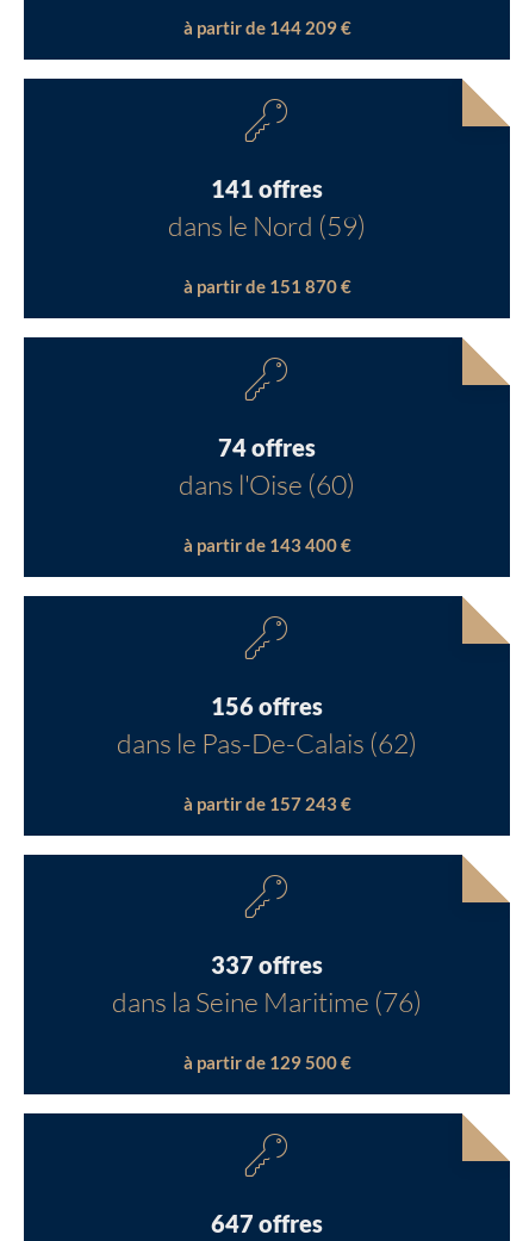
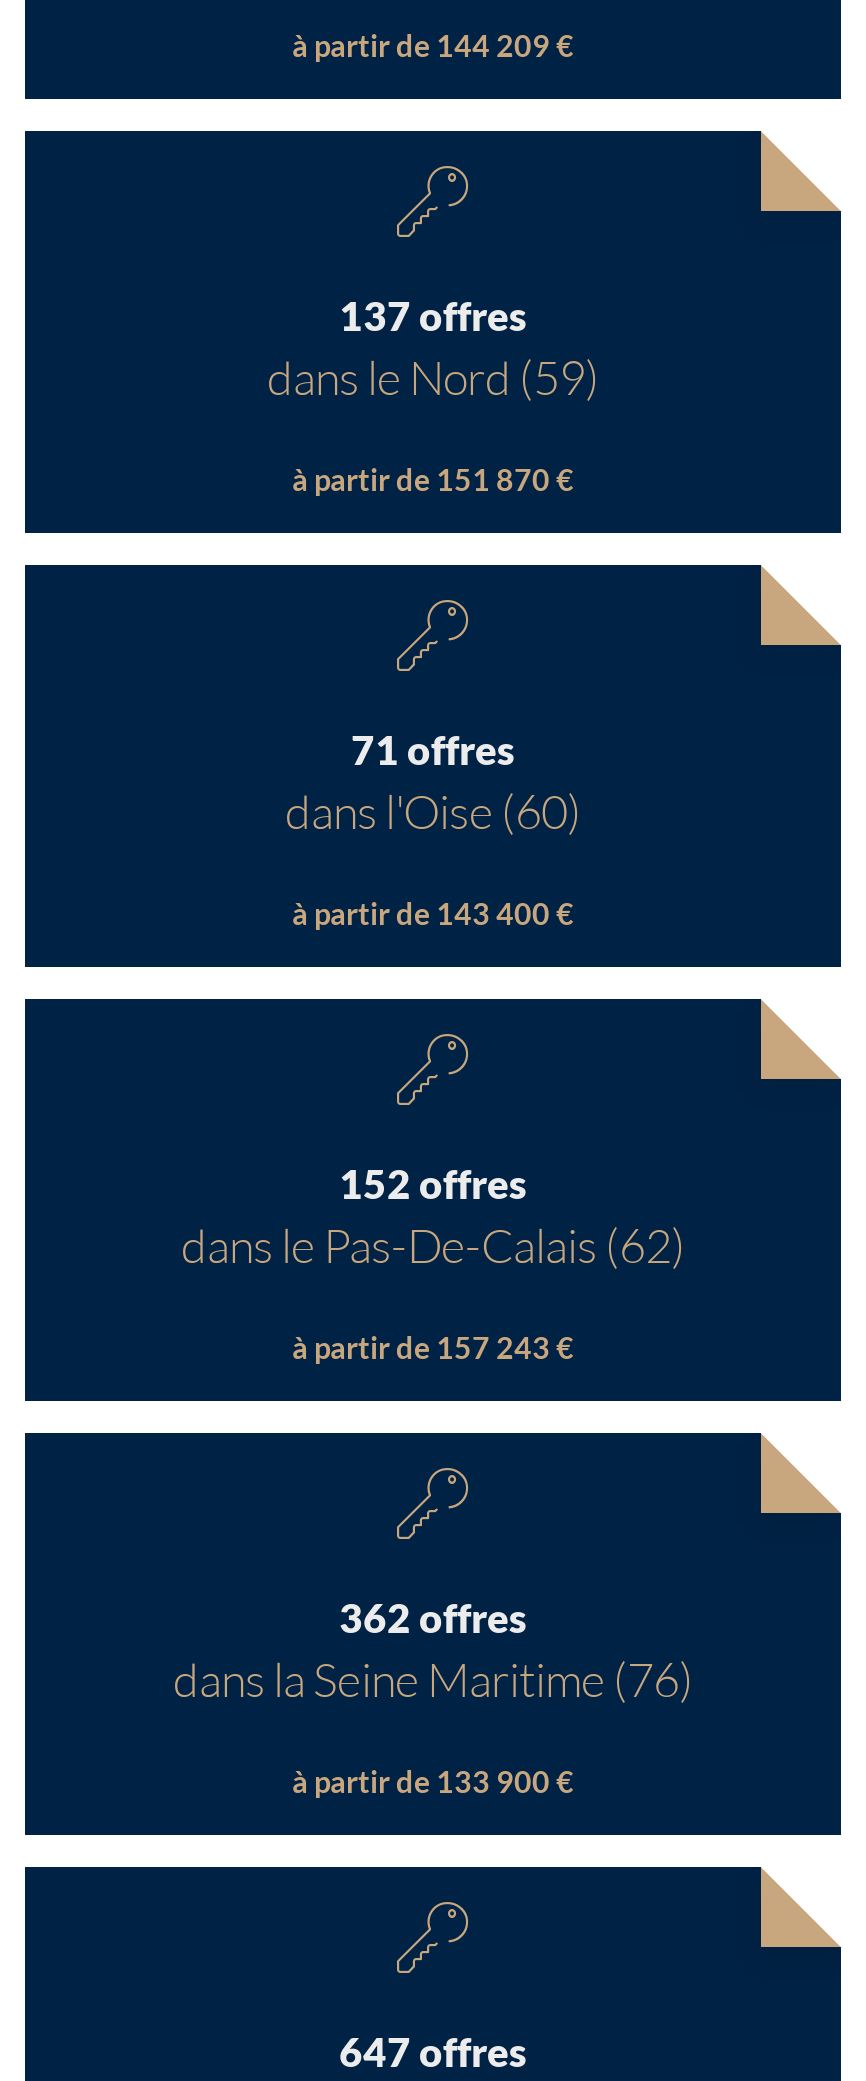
[211,173,323,202] 141 offres -> [339,290,527,338] 137 offres
[218,432,316,461] 74 offres -> [351,724,515,772] 71 offres
[211,691,323,719] 156 offres -> [339,1158,527,1206] 152 offres
[211,950,323,978] 337 offres -> [339,1592,527,1640] 362 offres
[183,1051,351,1073] à partir de 129 500 € -> [292,1763,574,1799] à partir de 133 900 €

